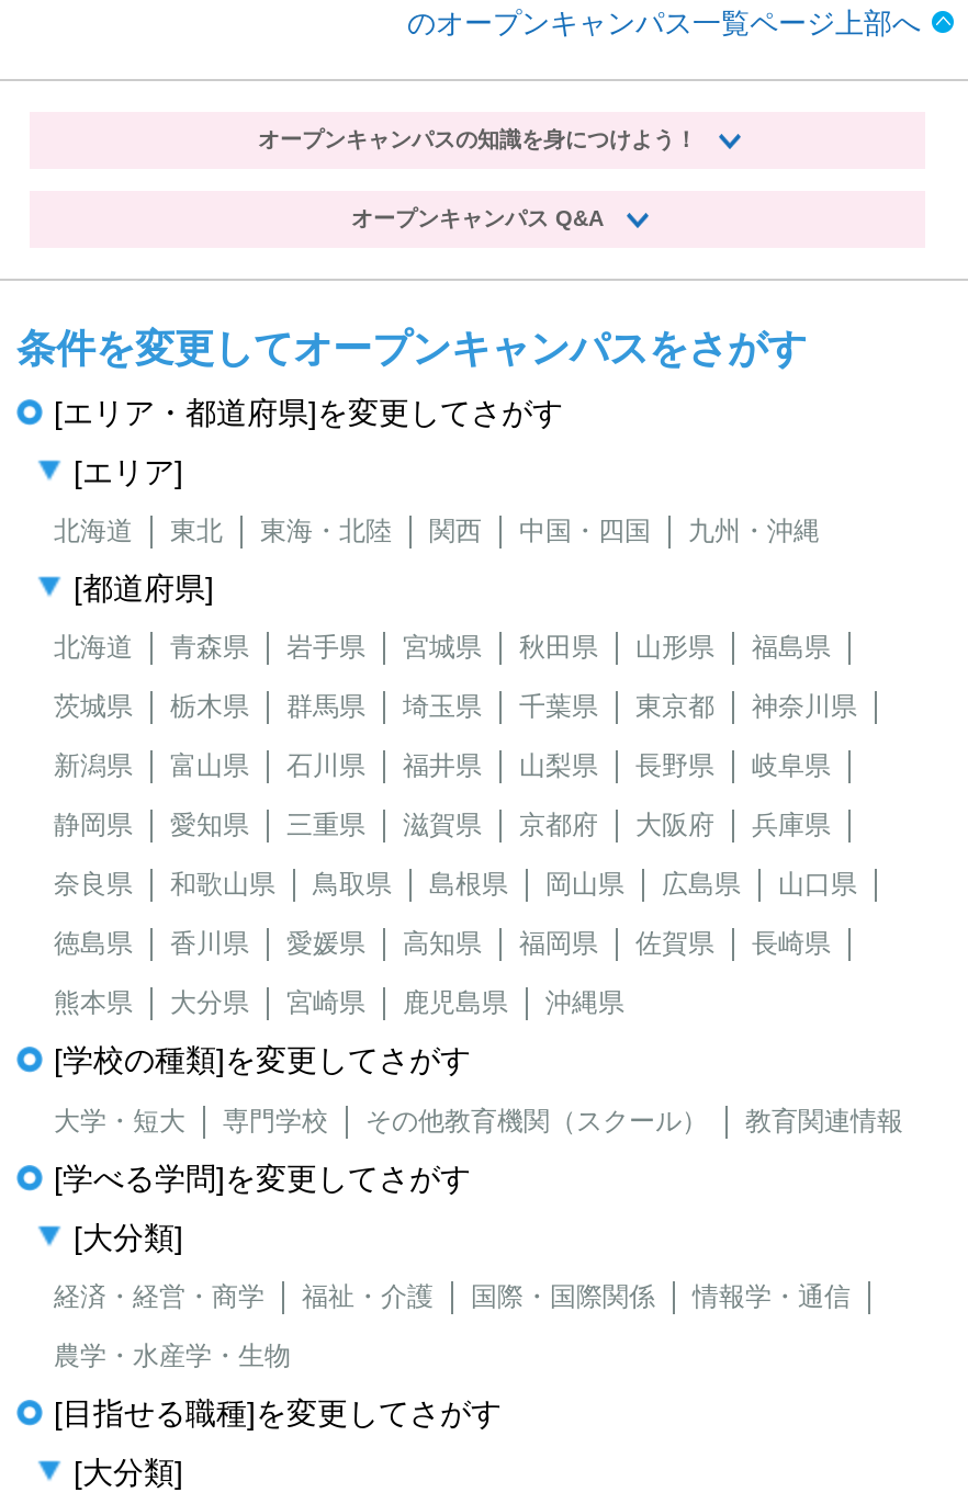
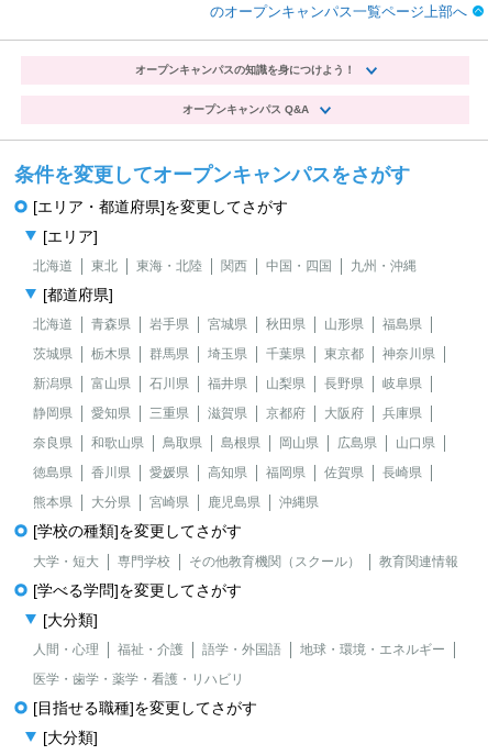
[54,1282,264,1312] 経済・経営・商学 -> [33,642,99,657] 人間・心理
[471,1282,851,1312] 国際・国際関係 | 情報学・通信 -> [202,642,445,657] 語学・外国語 | 地球・環境・エネルギー
[54,1341,291,1372] 農学・水産学・生物 -> [33,672,244,687] 医学・歯学・薬学・看護・リハビリ

